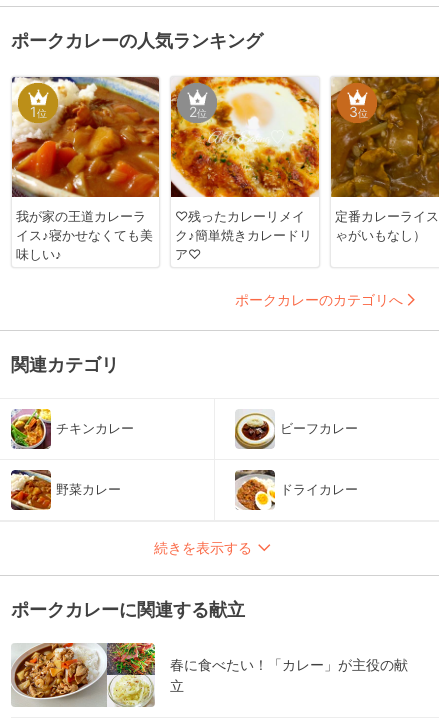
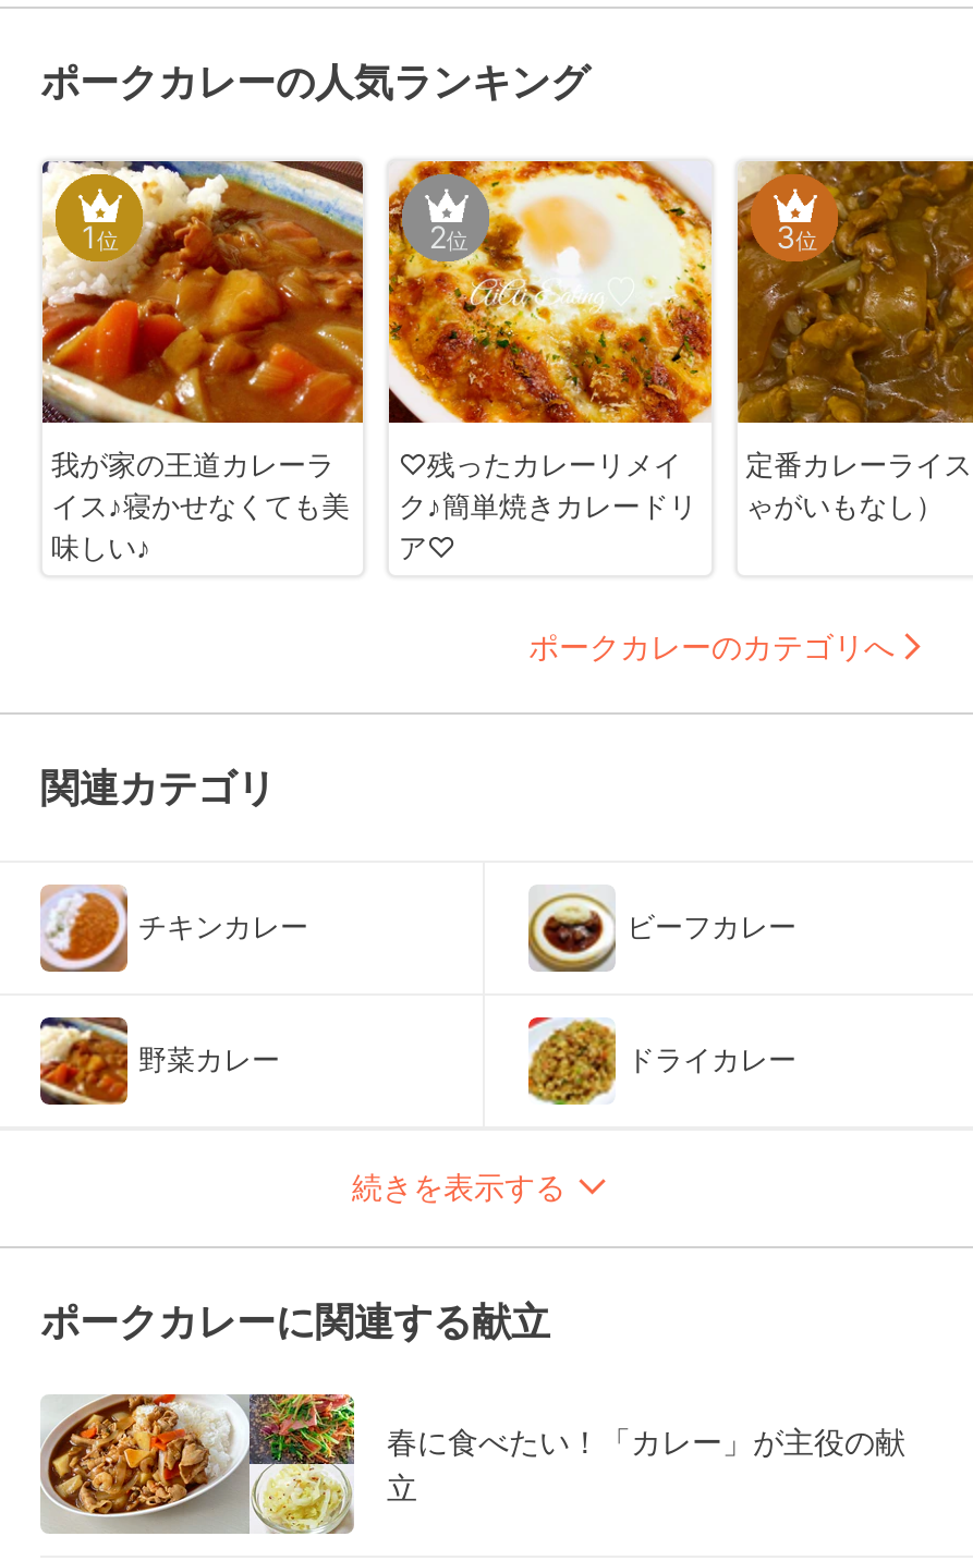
[10,409,52,449] [image] -> [40,885,130,972] [image]
[234,469,276,511] [image] -> [526,1017,618,1107] [image]

